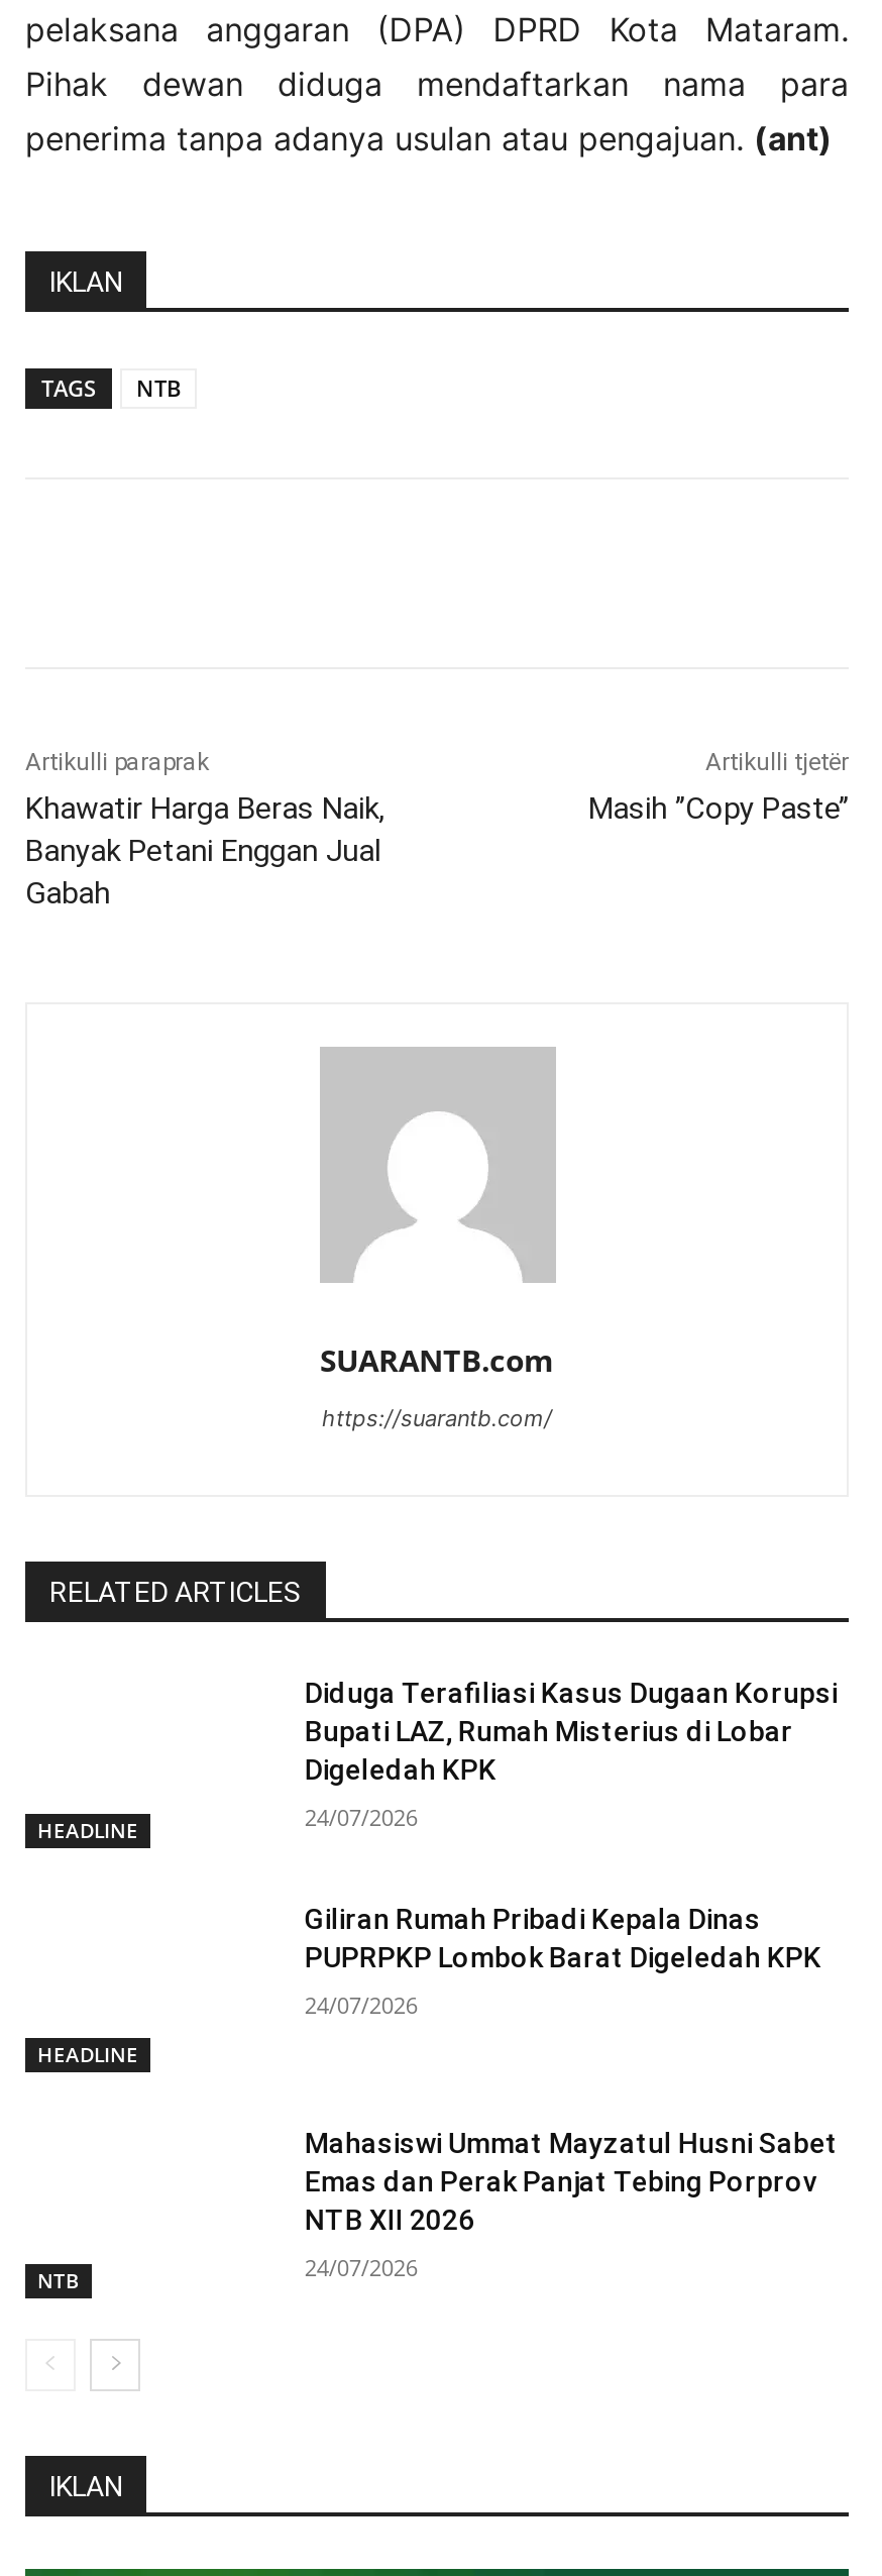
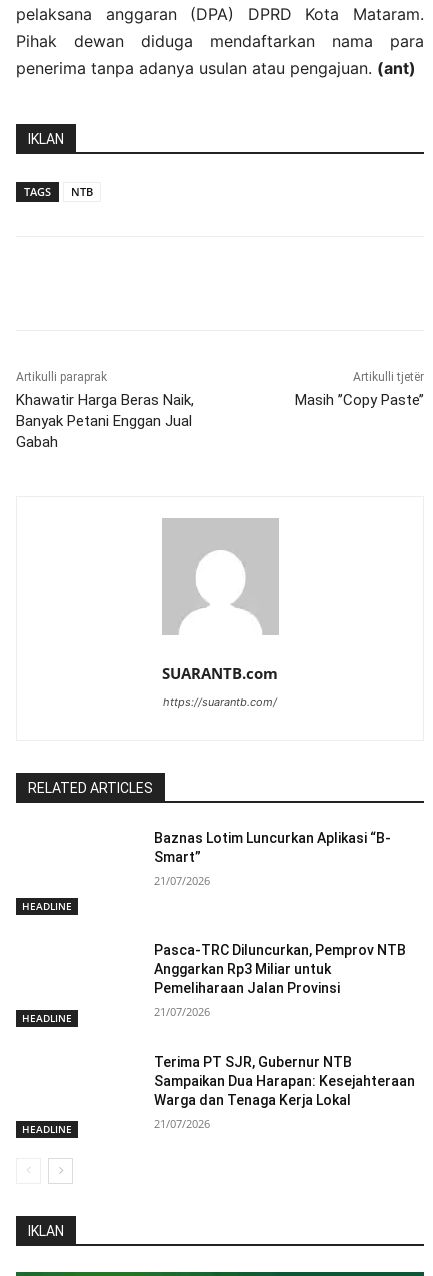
[305,1677,837,1786] Diduga Terafiliasi Kasus Dugaan Korupsi | Bupati LAZ, Rumah Misterius di Lobar | Digeledah KPK -> [154,830,391,865] Baznas Lotim Luncurkan Aplikasi “B- | Smart”
[305,1802,418,1832] 24/07/2026 -> [154,873,210,888] 21/07/2026
[305,1902,821,1973] Giliran Rumah Pribadi Kepala Dinas | PUPRPKP Lombok Barat Digeledah KPK -> [154,942,406,996] Pasca-TRC Diluncurkan, Pemprov NTB | Anggarkan Rp3 Miliar untuk | Pemeliharaan Jalan Provinsi
[305,1989,418,2019] 24/07/2026 -> [154,1004,210,1019] 21/07/2026
[305,2127,837,2236] Mahasiswi Ummat Mayzatul Husni Sabet | Emas dan Perak Panjat Tebing Porprov | NTB XII 2026 -> [154,1054,415,1108] Terima PT SJR, Gubernur NTB | Sampaikan Dua Harapan: Kesejahteraan | Warga dan Tenaga Kerja Lokal
[305,2253,418,2283] 24/07/2026 -> [154,1116,210,1131] 21/07/2026
[37,2266,80,2294] NTB -> [22,1122,72,1136] HEADLINE

